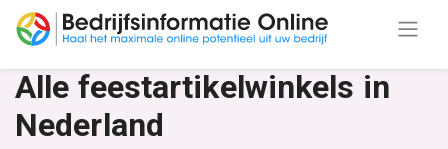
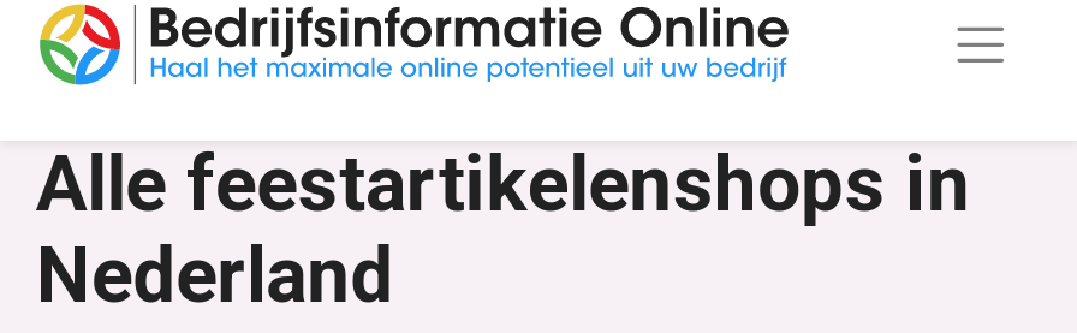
[15,68,390,106] Alle feestartikelwinkels in -> [36,138,971,230] Alle feestartikelenshops in

